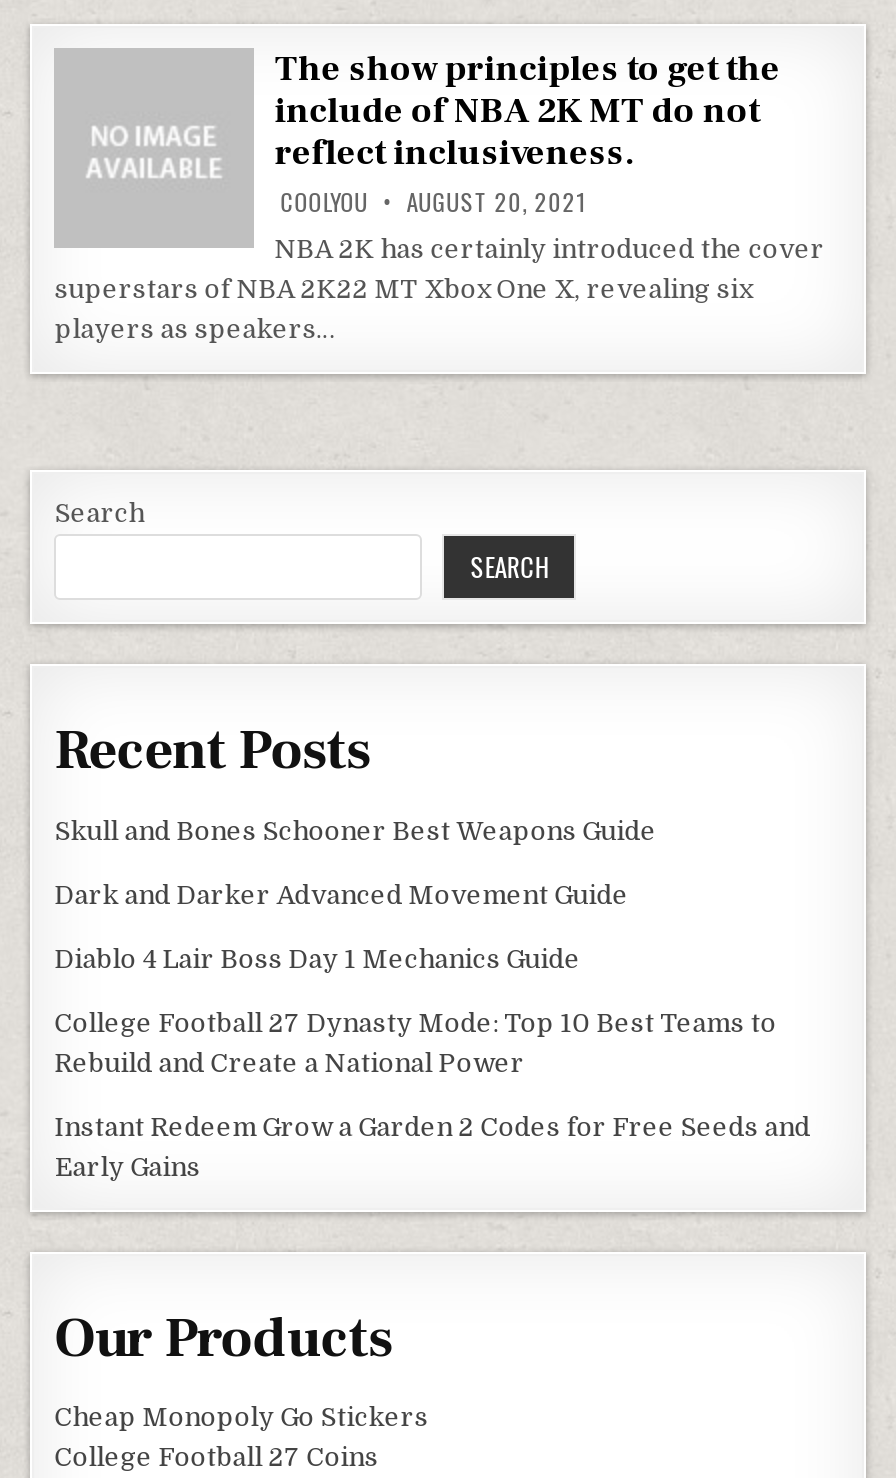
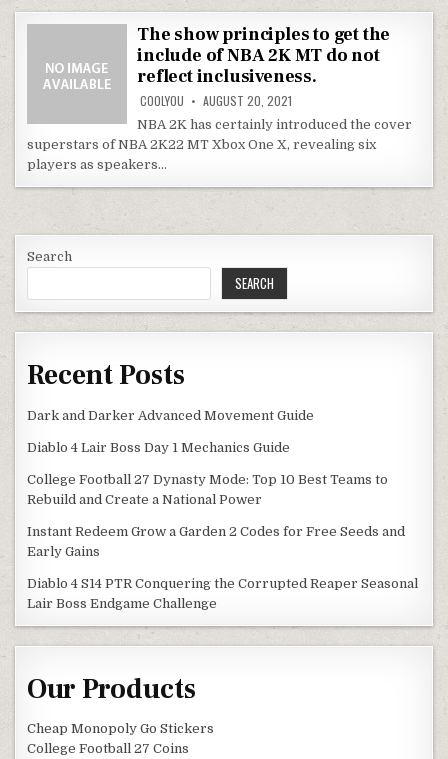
[54,816,656,846] Skull and Bones Schooner Best Weapons Guide -> none
moved [54,880,810,1182] -> [27,408,405,559]: Dark and Darker Advanced Movement Guide | Diablo 4 Lair Boss Day 1 Mechanics Guide | College Football 27 Dynasty Mode: Top 10 Best Teams to | Rebuild and Create a National Power | Instant Redeem Grow a Garden 2 Codes for Free Seeds and | Early Gains
none -> [27,576,418,611] Diablo 4 S14 PTR Conquering the Corrupted Reaper Seasonal | Lair Boss Endgame Challenge

